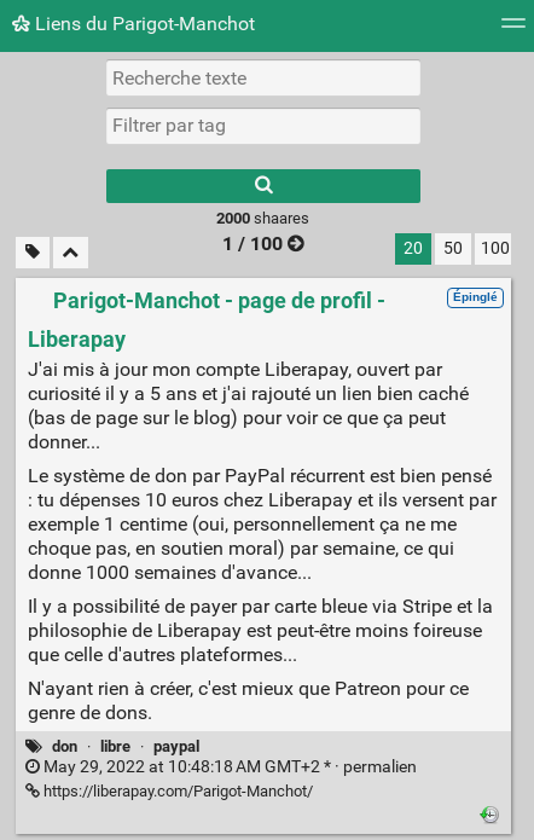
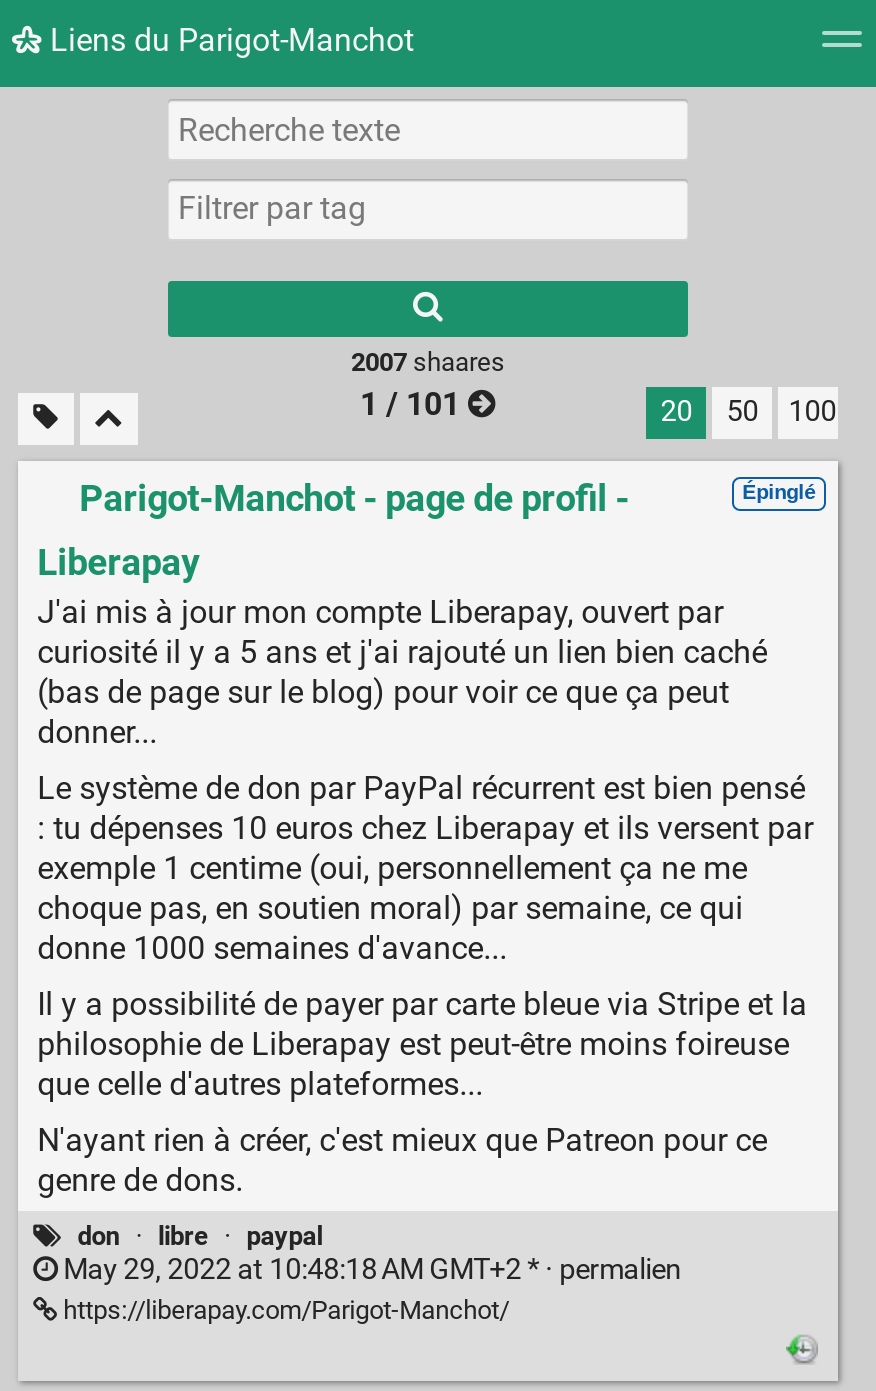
[217,209,310,227] 2000 shaares -> [351,347,505,377] 2007 shaares
[222,232,283,255] 1 / 100 -> [360,385,460,423] 1 / 101

